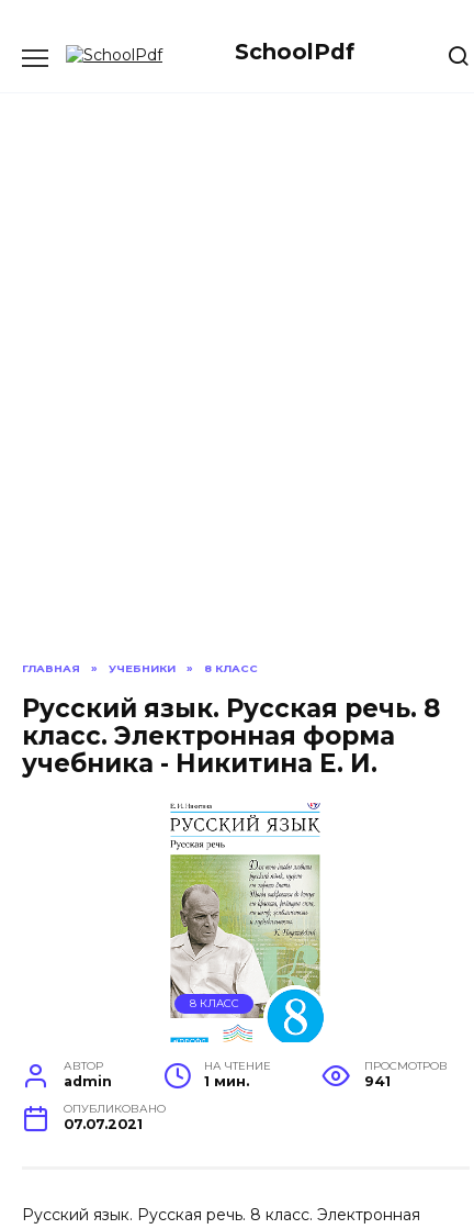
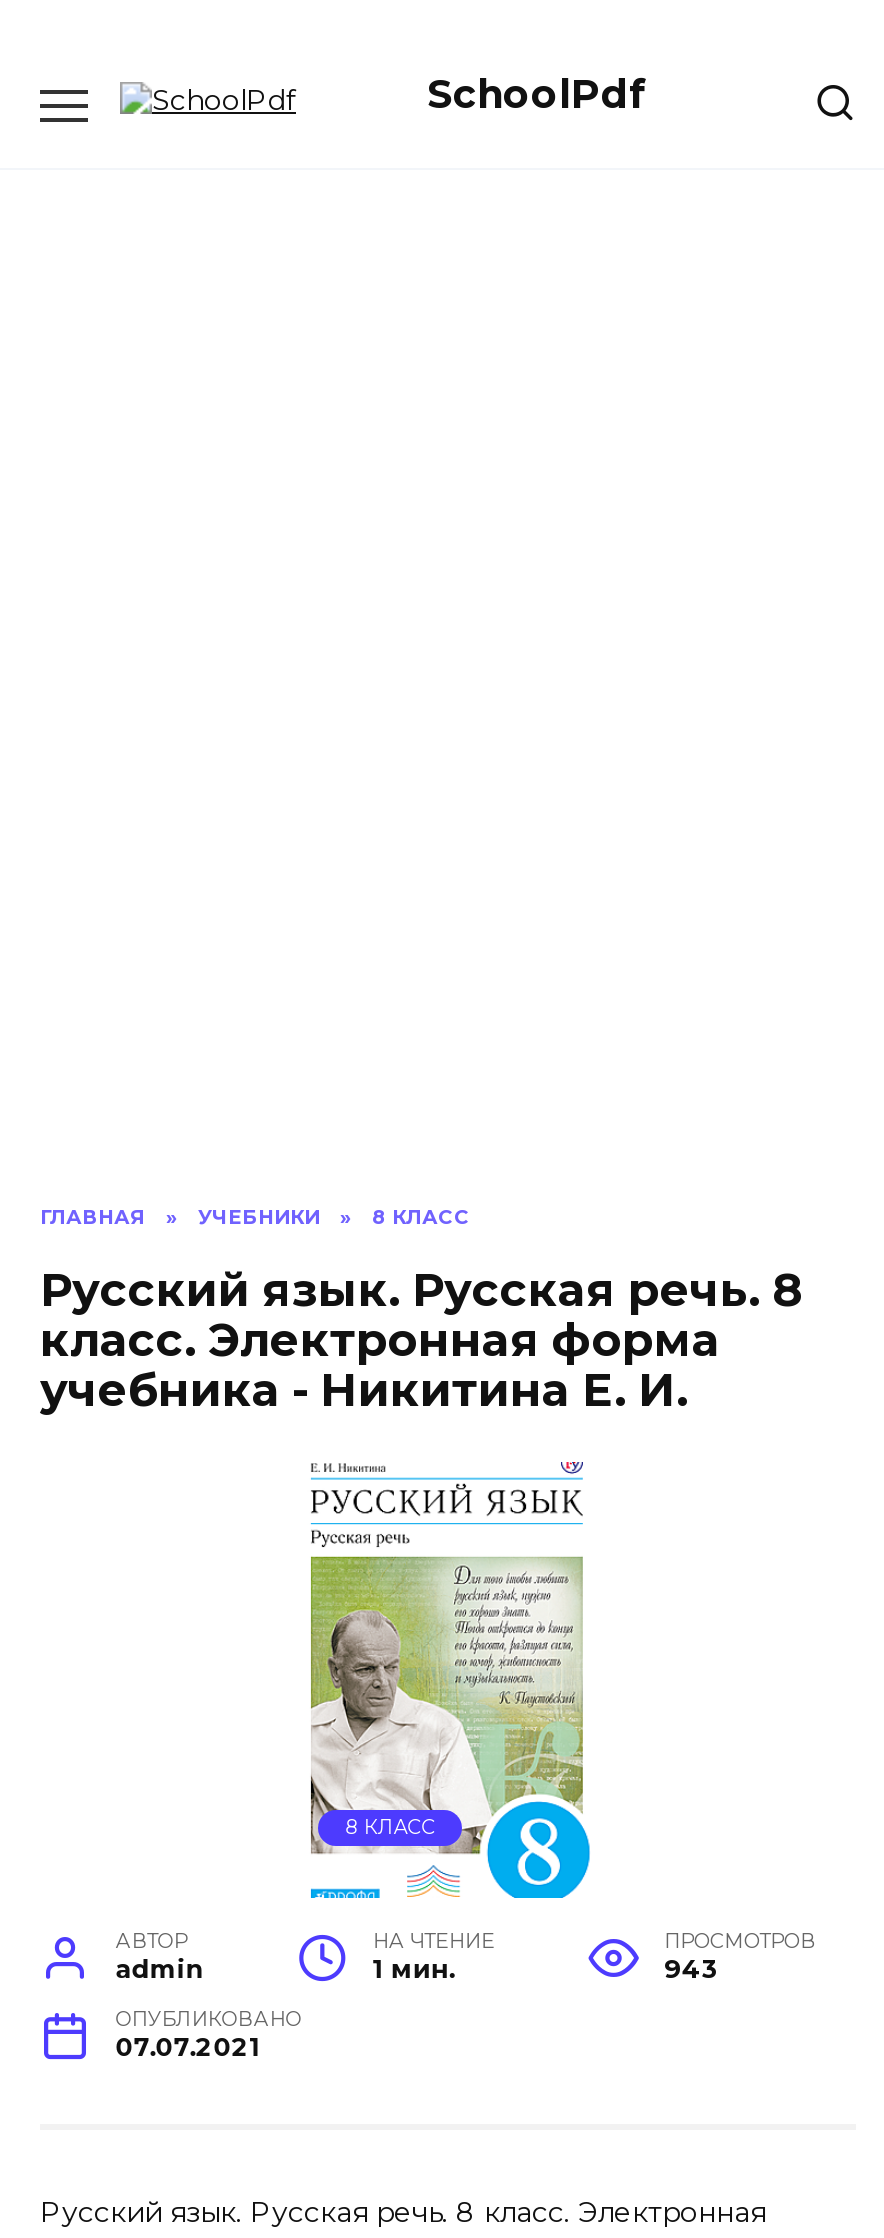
[364,1073,391,1090] 941 -> [664,1955,718,1985] 943

